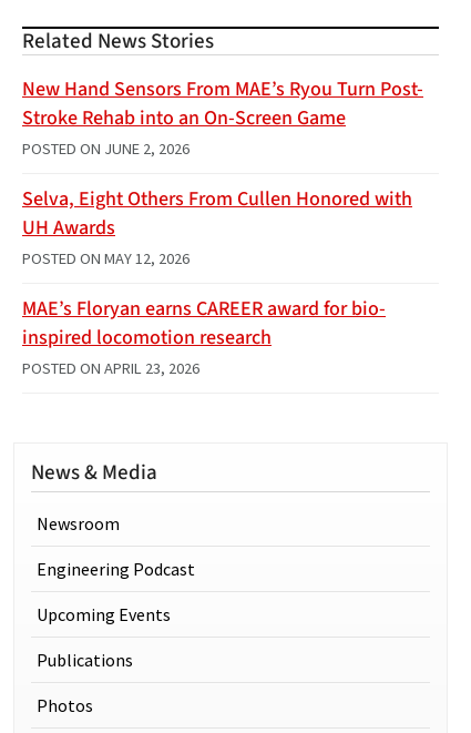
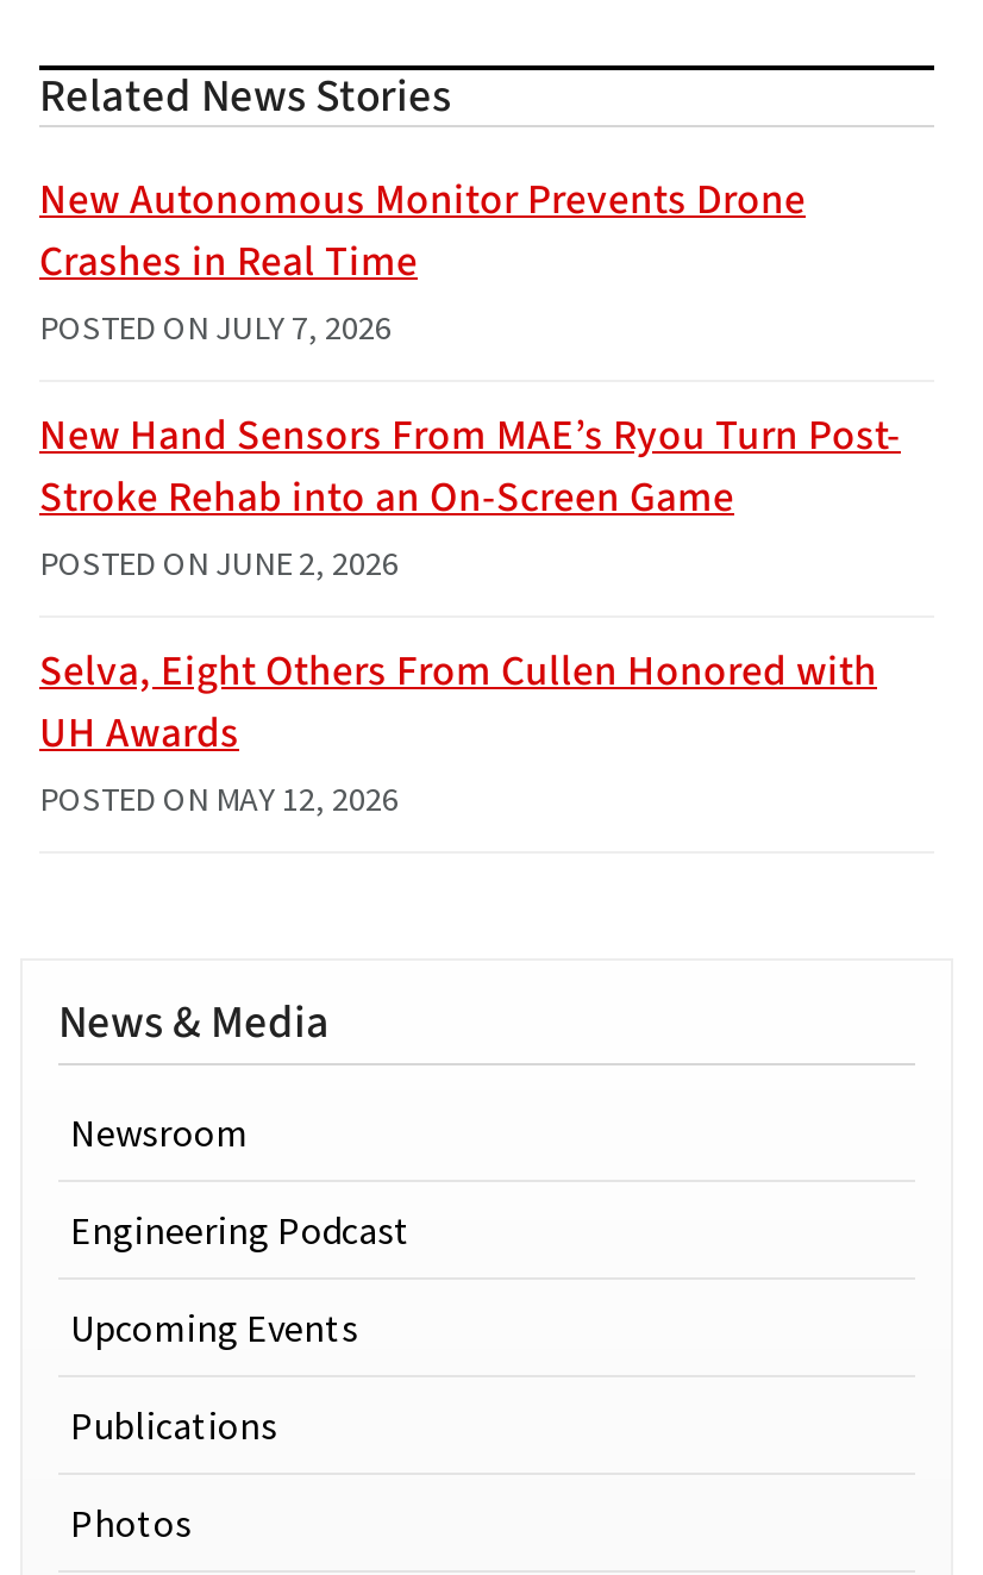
none -> [39,170,806,348] New Autonomous Monitor Prevents Drone | Crashes in Real Time | POSTED ON JULY 7, 2026
moved [22,75,423,268] -> [39,405,901,820]: New Hand Sensors From MAE’s Ryou Turn Post- | Stroke Rehab into an On-Screen Game | POSTED ON JUNE 2, 2026 | Selva, Eight Others From Cullen Honored with | UH Awards | POSTED ON MAY 12, 2026
[22,295,386,378] MAE’s Floryan earns CAREER award for bio- | inspired locomotion research | POSTED ON APRIL 23, 2026 -> none

